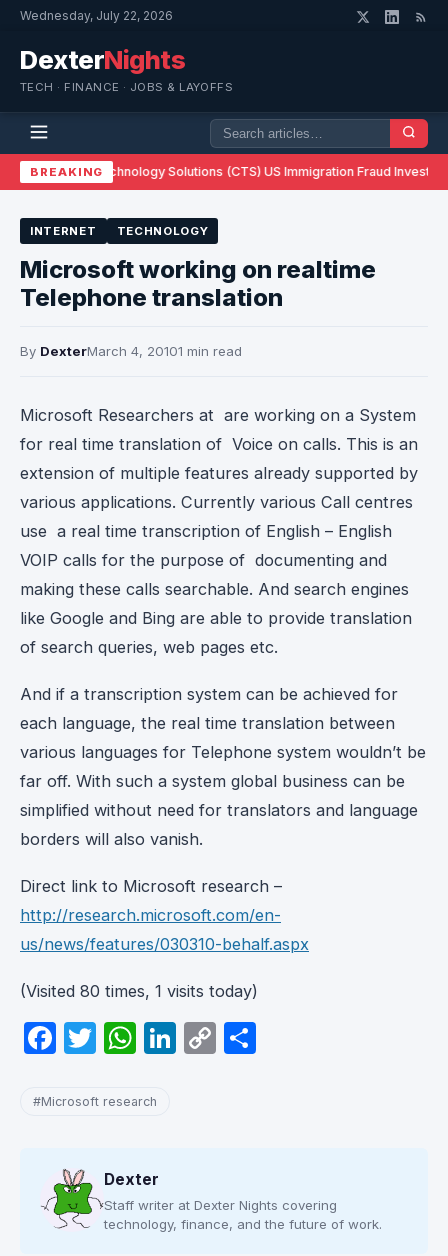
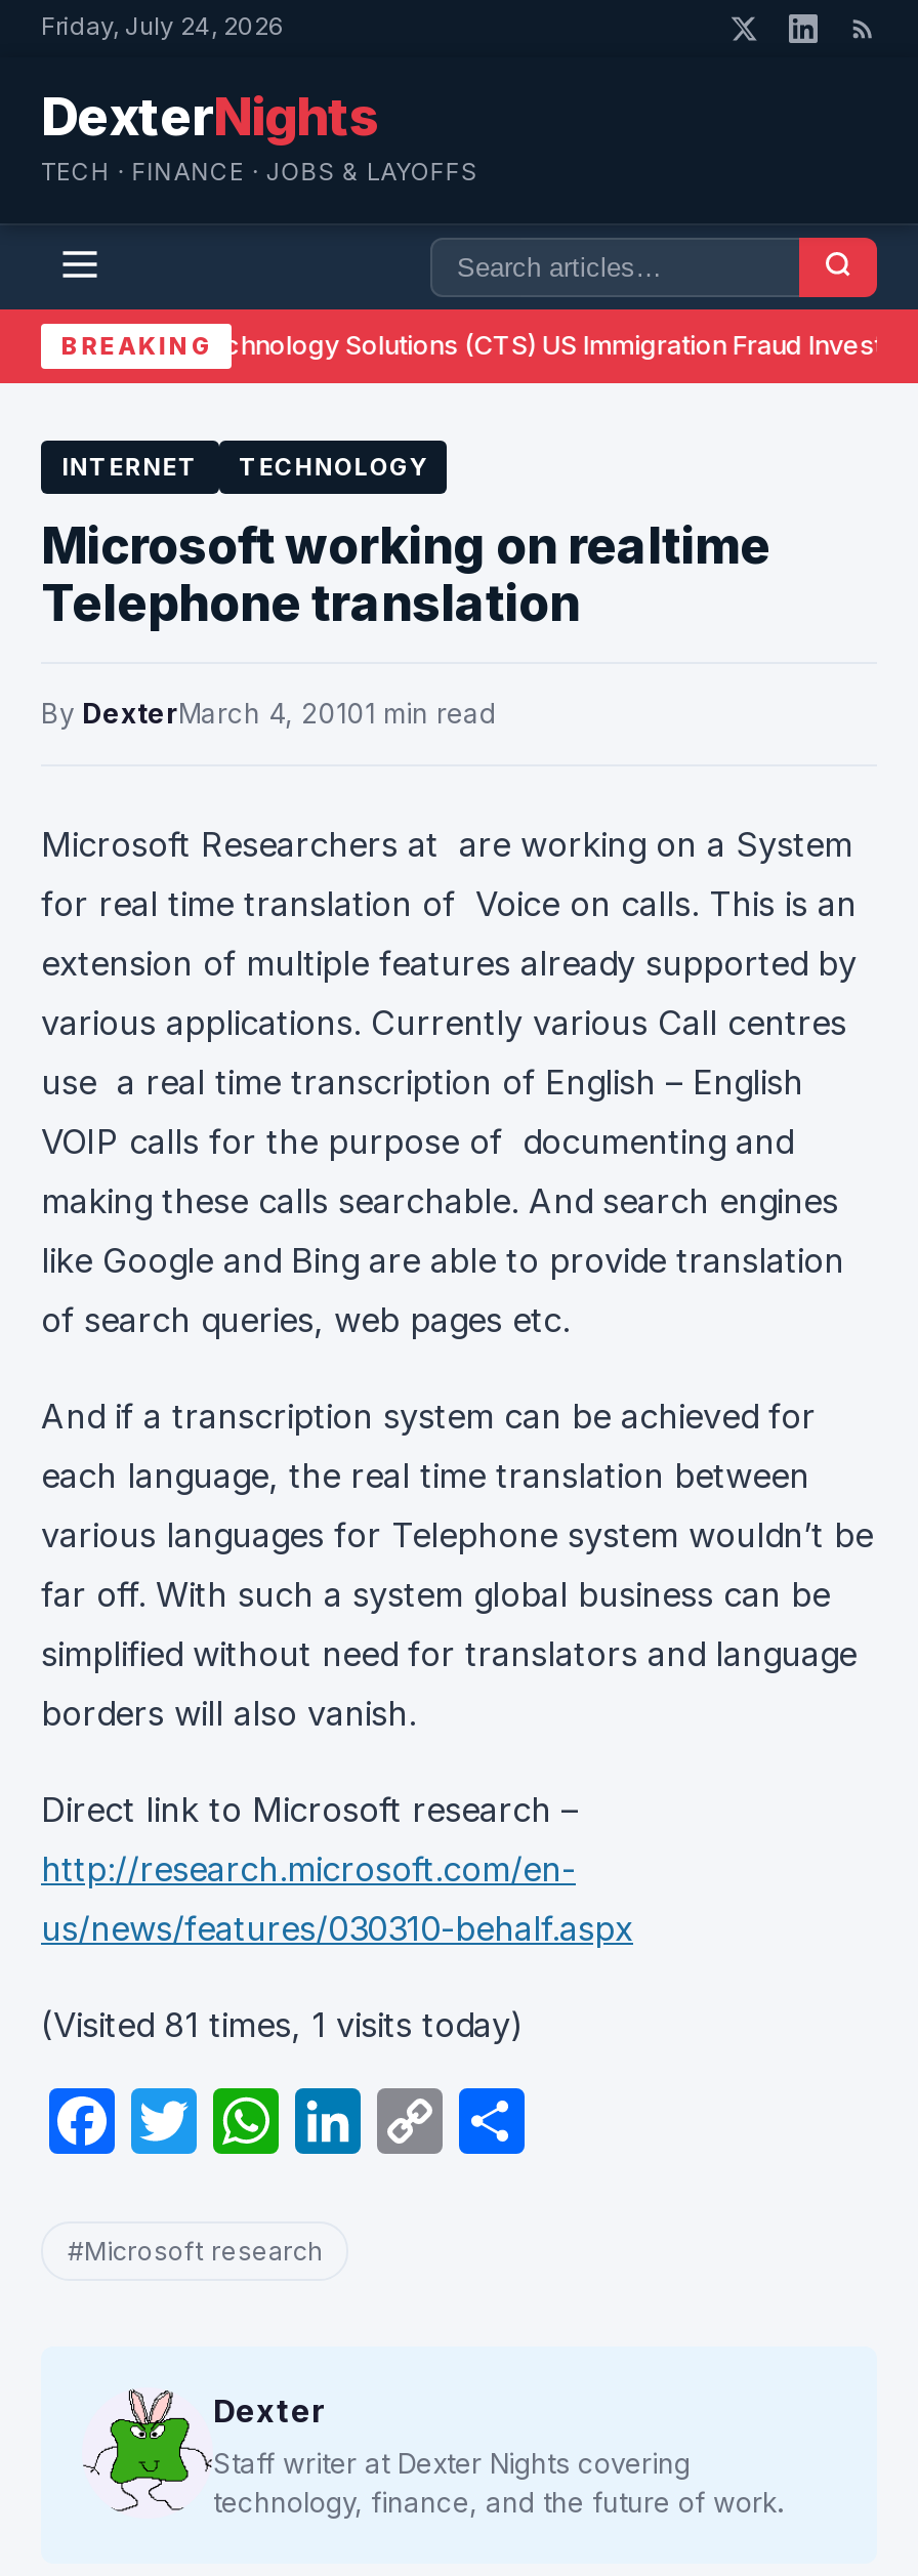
[20,8,173,23] Wednesday, July 22, 2026 -> [41,10,285,41] Friday, July 24, 2026
[20,981,258,1001] (Visited 80 times, 1 visits today) -> [41,2004,523,2045] (Visited 81 times, 1 visits today)

